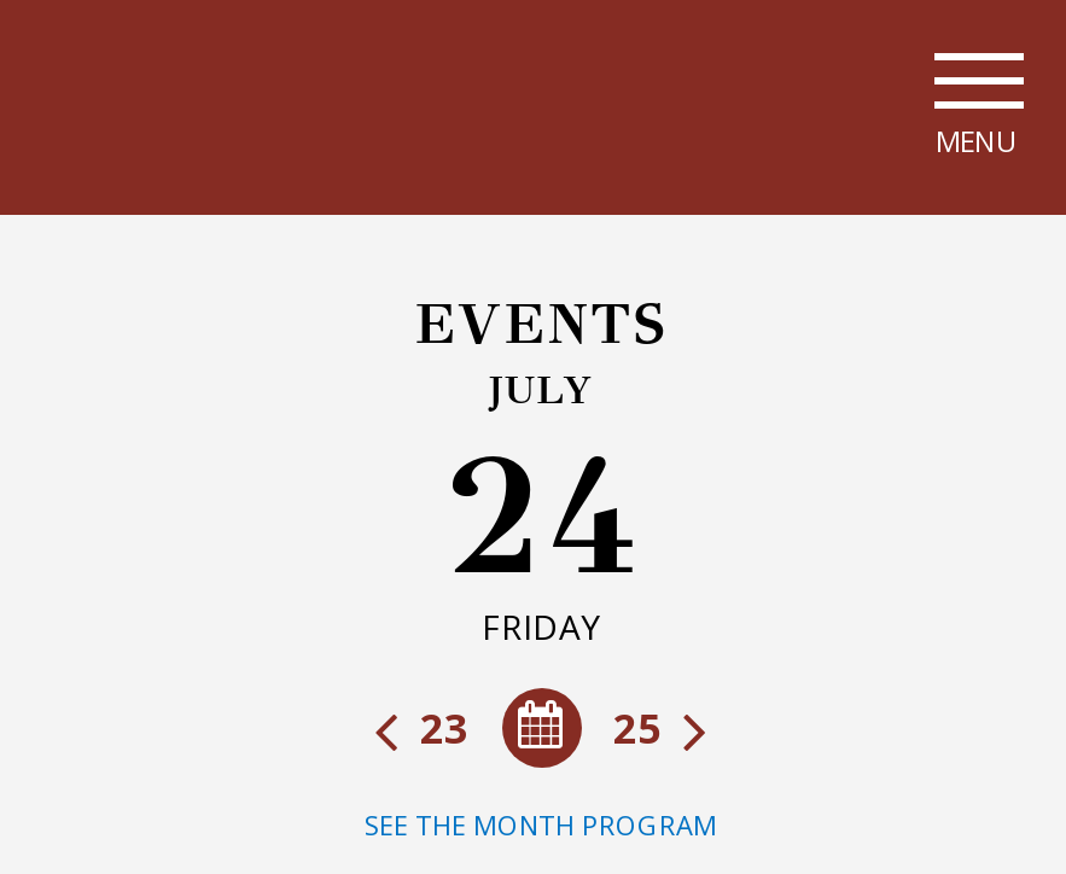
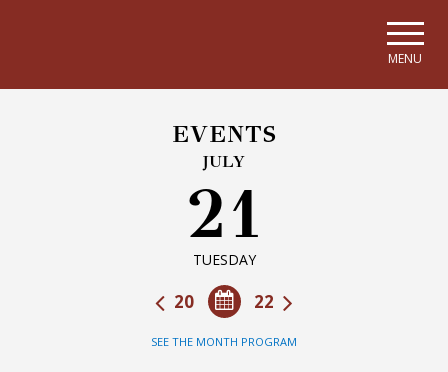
[442,418,640,649] 24 | FRIDAY -> [185,173,263,269] 21 | TUESDAY
[410,700,671,756] 25 | 23 -> [170,290,278,313] 22 | 20

